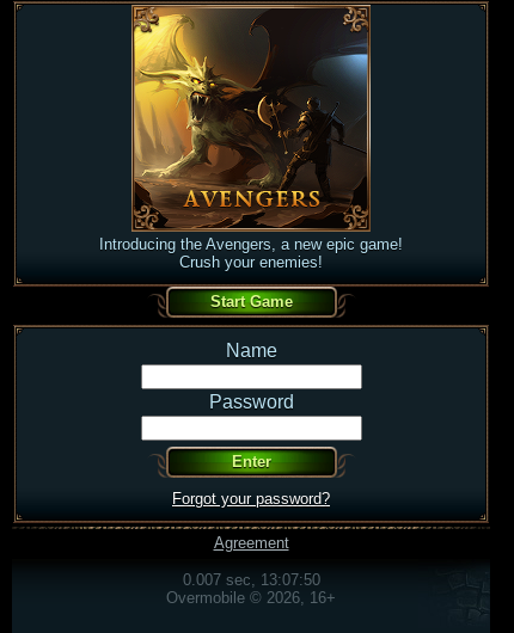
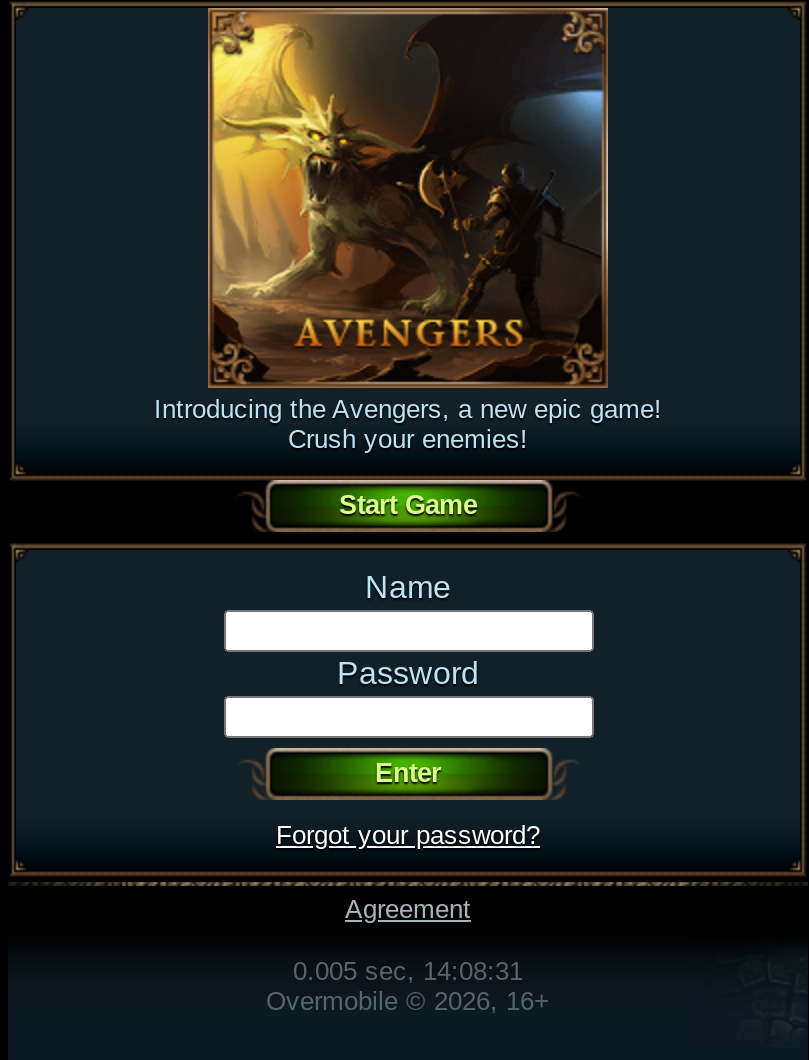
[182,570,320,588] 0.007 sec, 13:07:50 -> [293,955,523,985] 0.005 sec, 14:08:31

